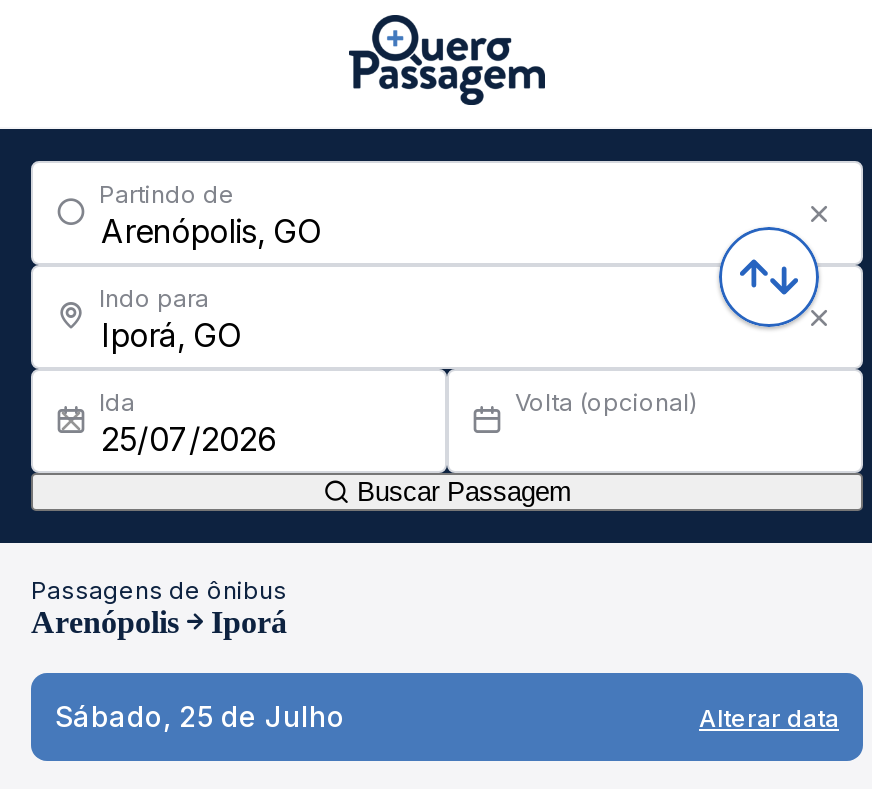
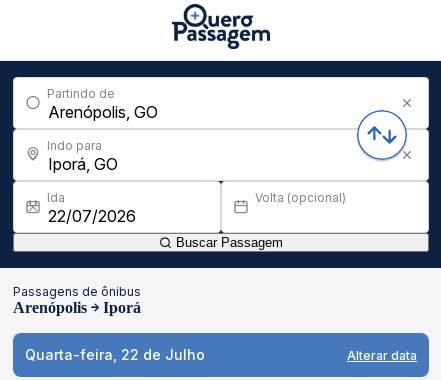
[55,699,345,733] Sábado, 25 de Julho -> [25,346,205,363] Quarta-feira, 22 de Julho

